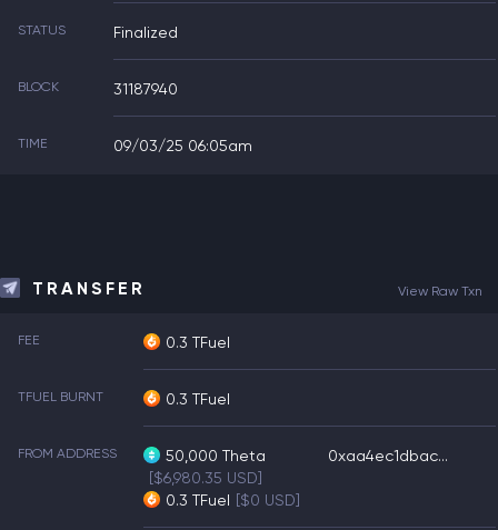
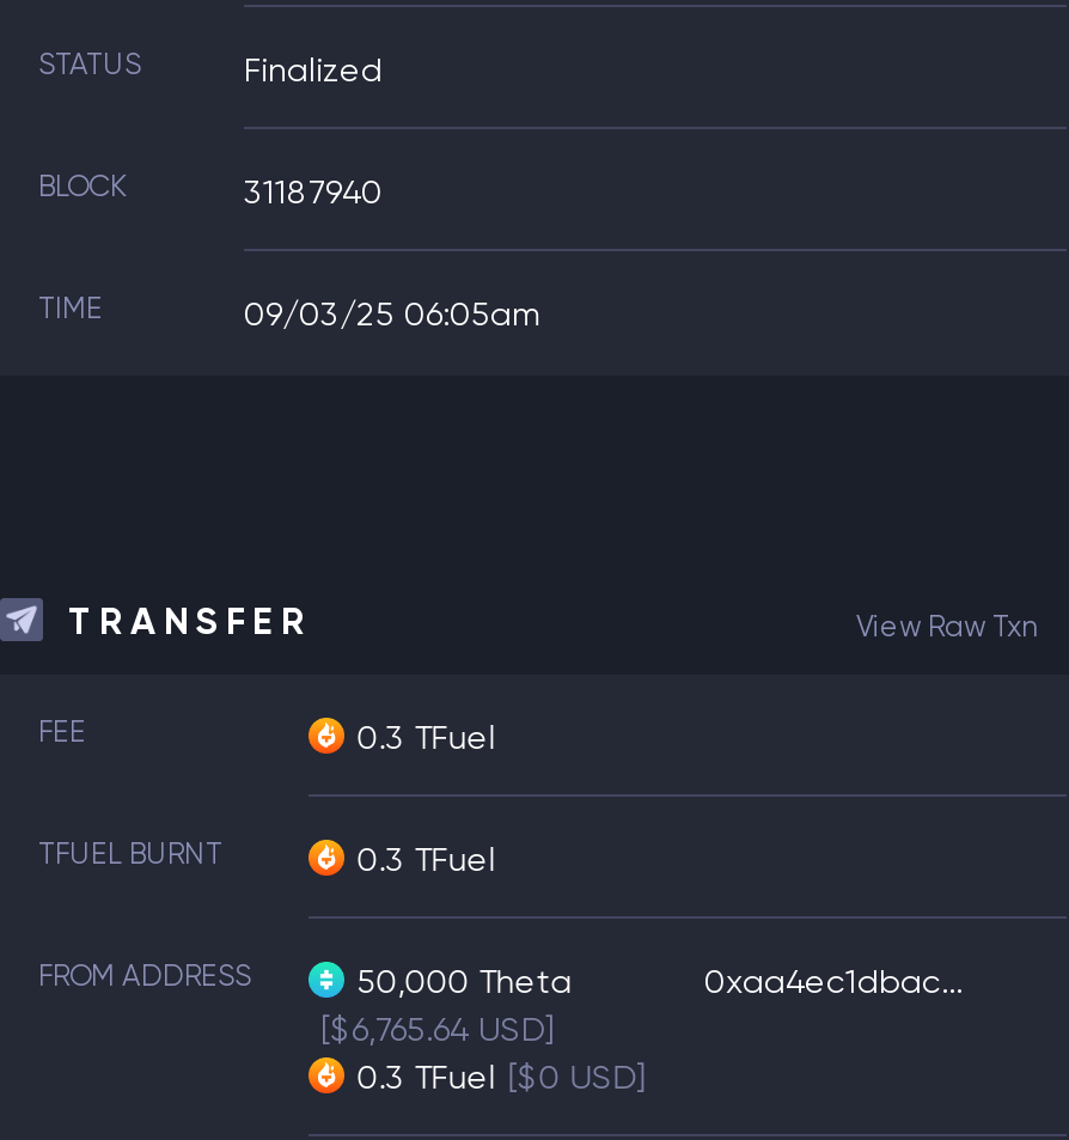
[149,468,262,486] [$6,980.35 USD] -> [320,1008,555,1047] [$6,765.64 USD]

